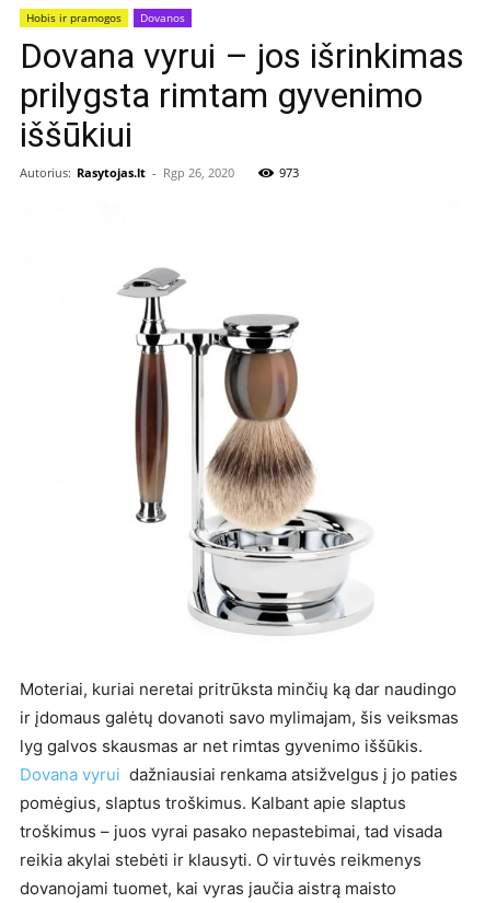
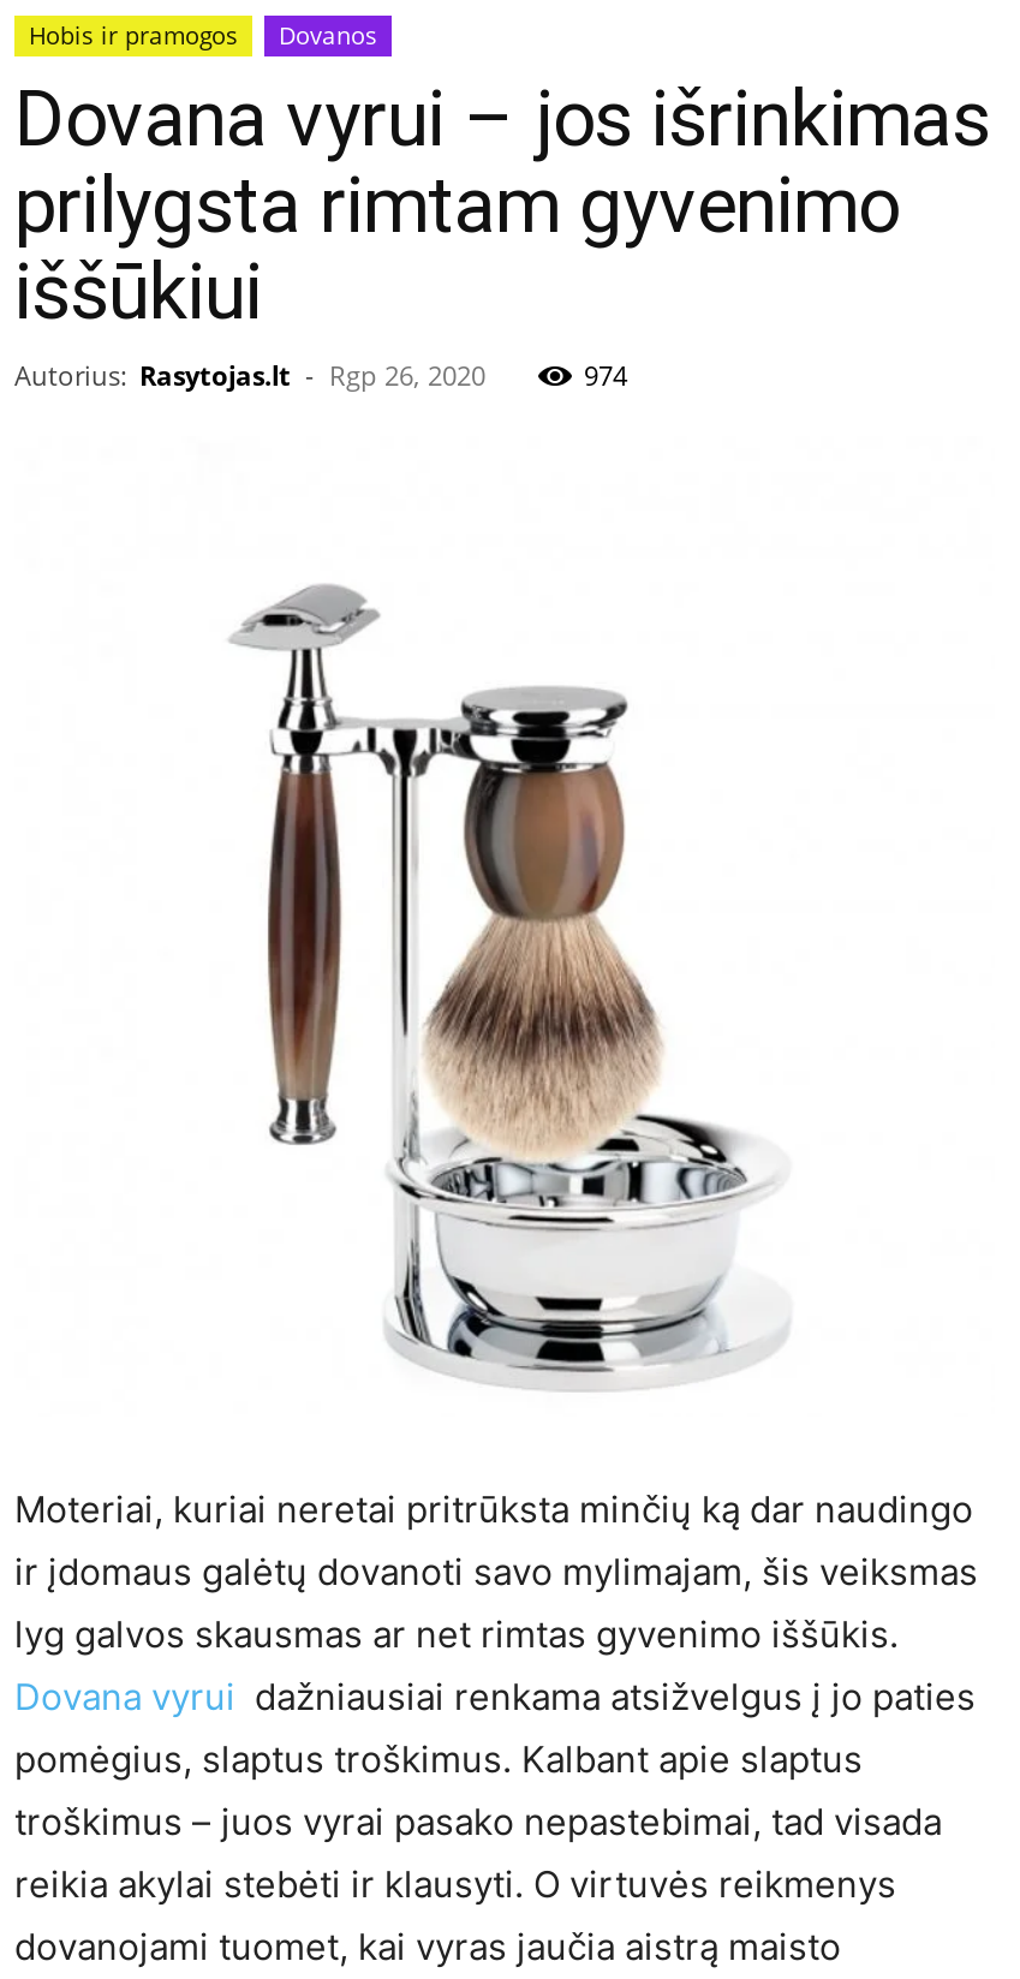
[279,164,299,181] 973 -> [584,357,627,393] 974

